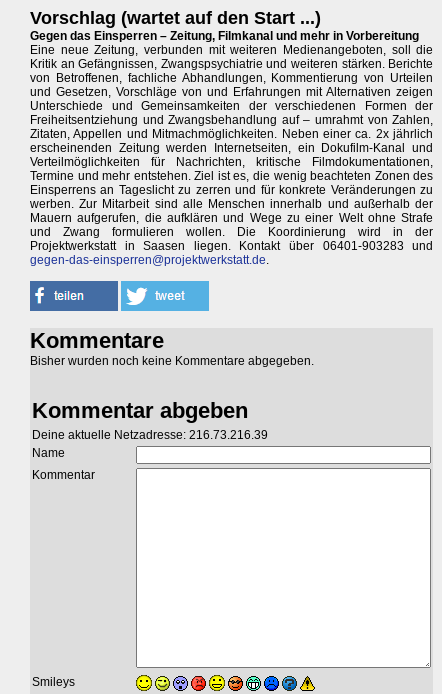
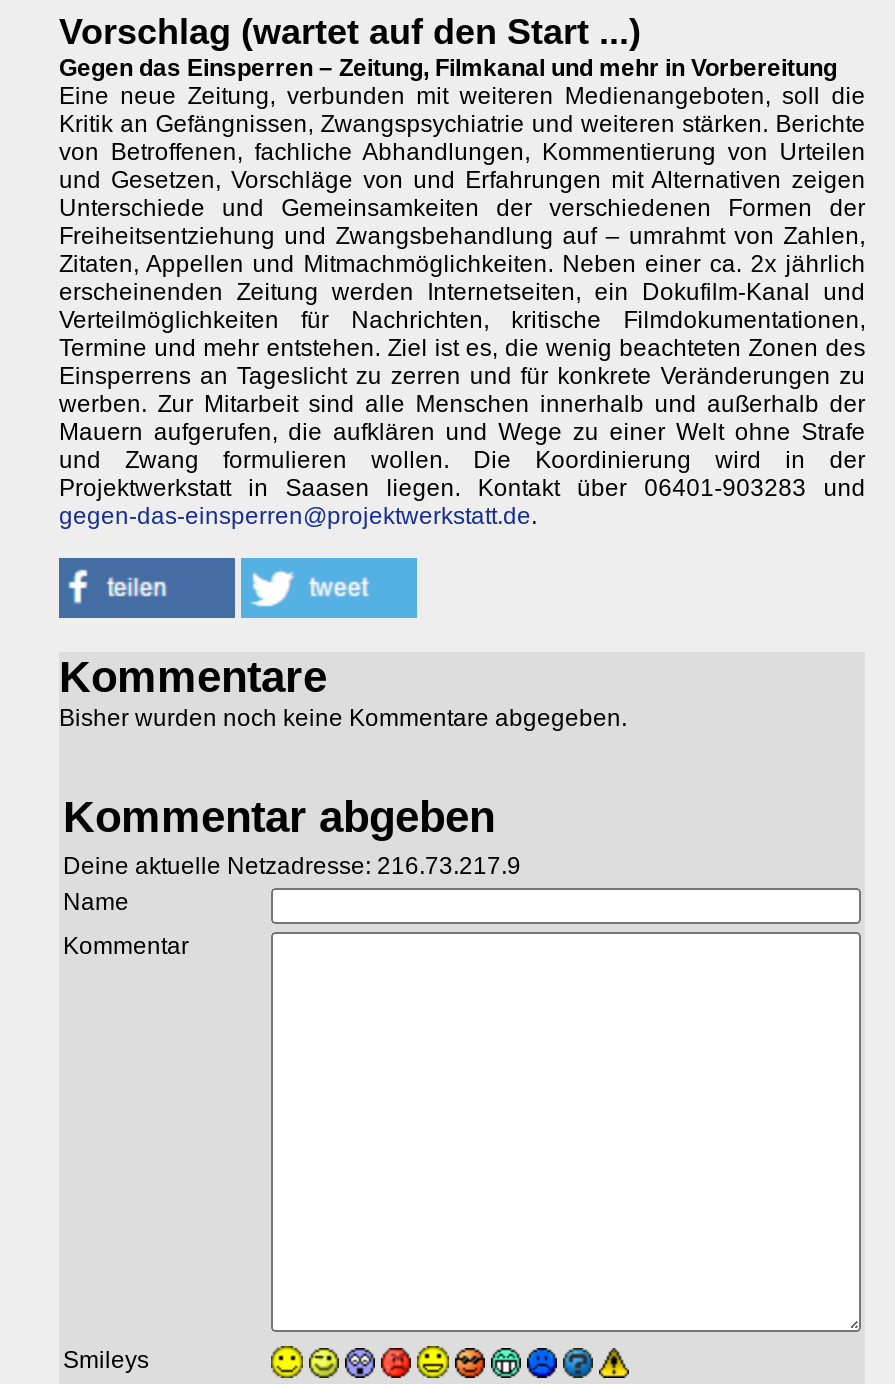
[32,428,268,442] Deine aktuelle Netzadresse: 216.73.216.39 -> [63,853,521,881] Deine aktuelle Netzadresse: 216.73.217.9

